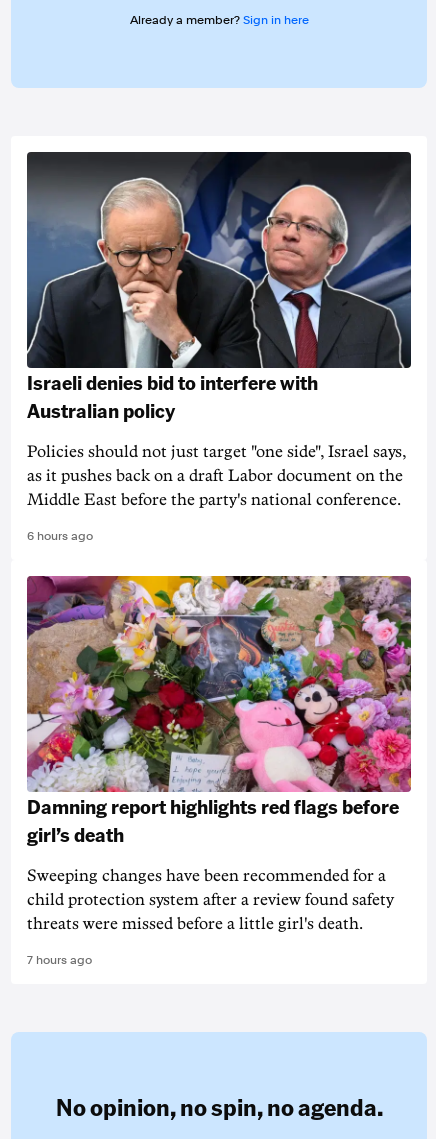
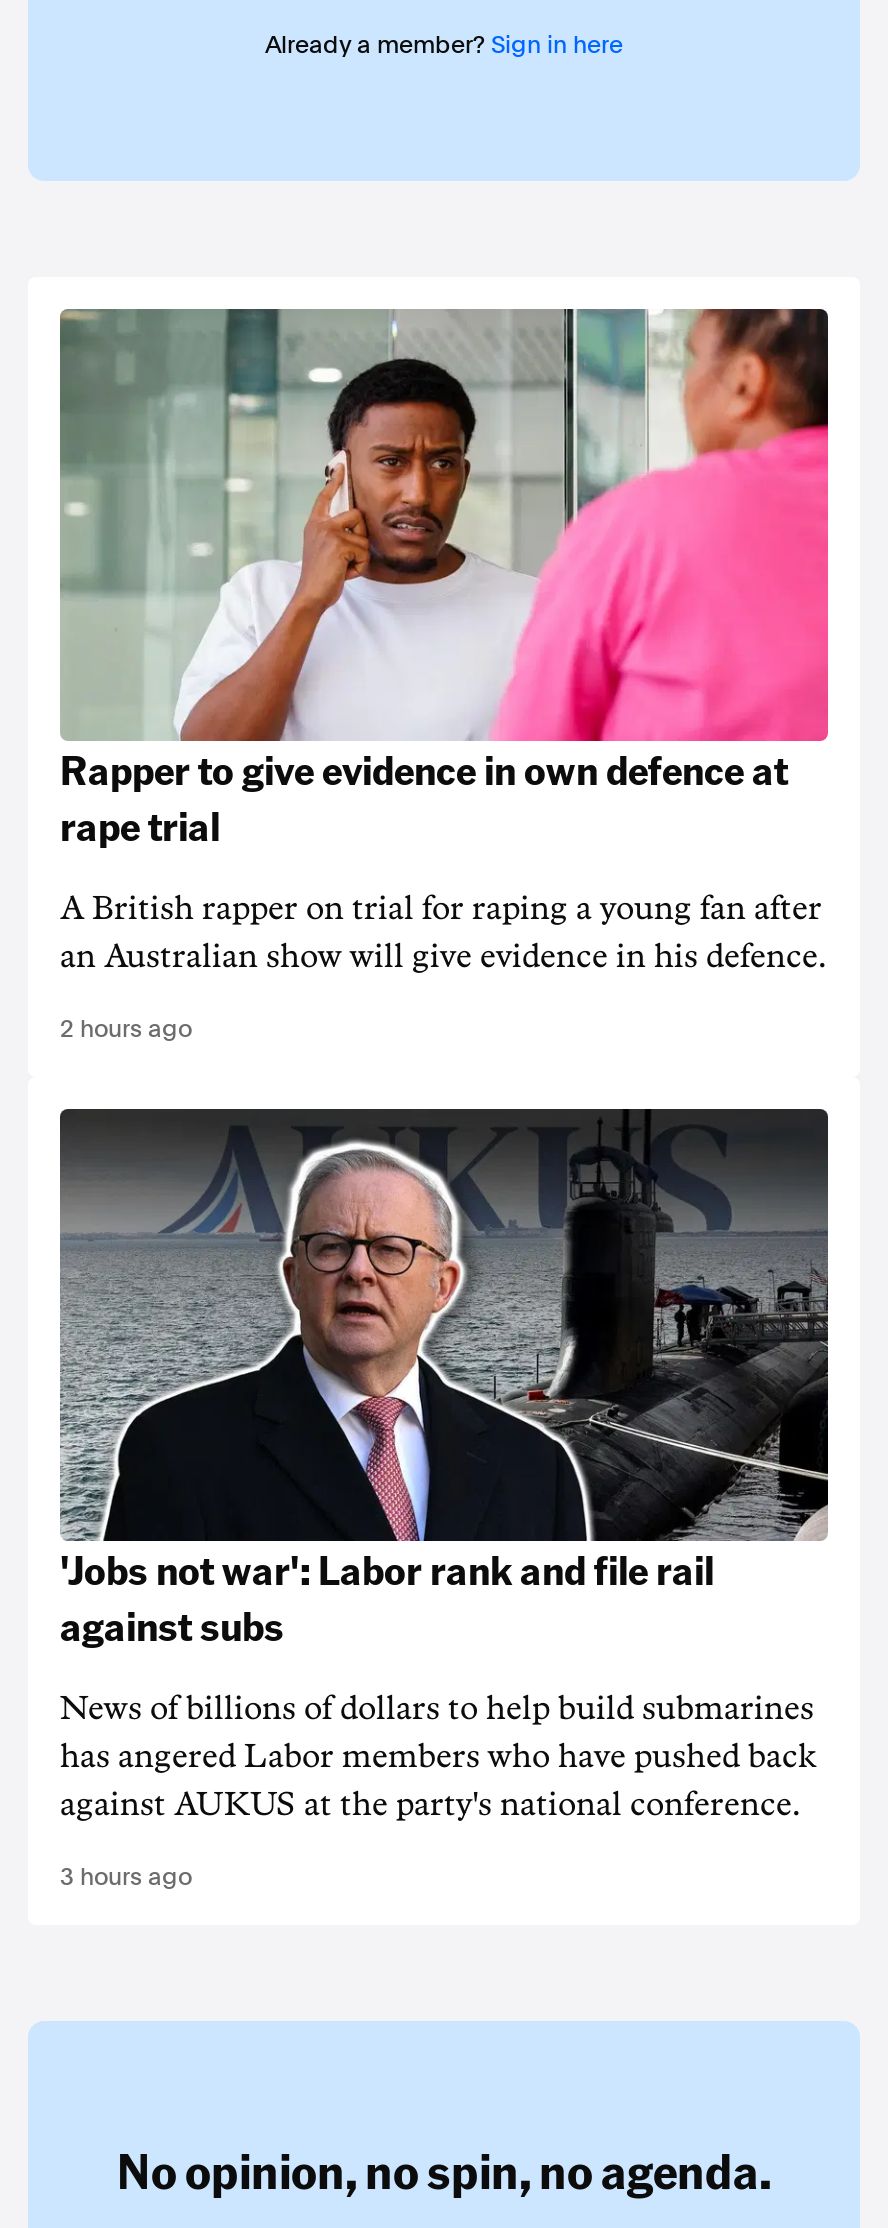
[27,151,412,542] [image] | Israeli denies bid to interfere with | Australian policy | Policies should not just target "one side", Israel says, | as it pushes back on a draft Labor document on the | Middle East before the party's national conference. | 6 hours ago -> [60,307,830,1042] [image] | Rapper to give evidence in own defence at | rape trial | A British rapper on trial for raping a young fan after | an Australian show will give evidence in his defence. | 2 hours ago
[27,575,412,966] [image] | Damning report highlights red flags before | girl’s death | Sweeping changes have been recommended for a | child protection system after a review found safety | threats were missed before a little girl's death. | 7 hours ago -> [60,1107,830,1890] [image] | 'Jobs not war': Labor rank and file rail | against subs | News of billions of dollars to help build submarines | has angered Labor members who have pushed back | against AUKUS at the party's national conference. | 3 hours ago

